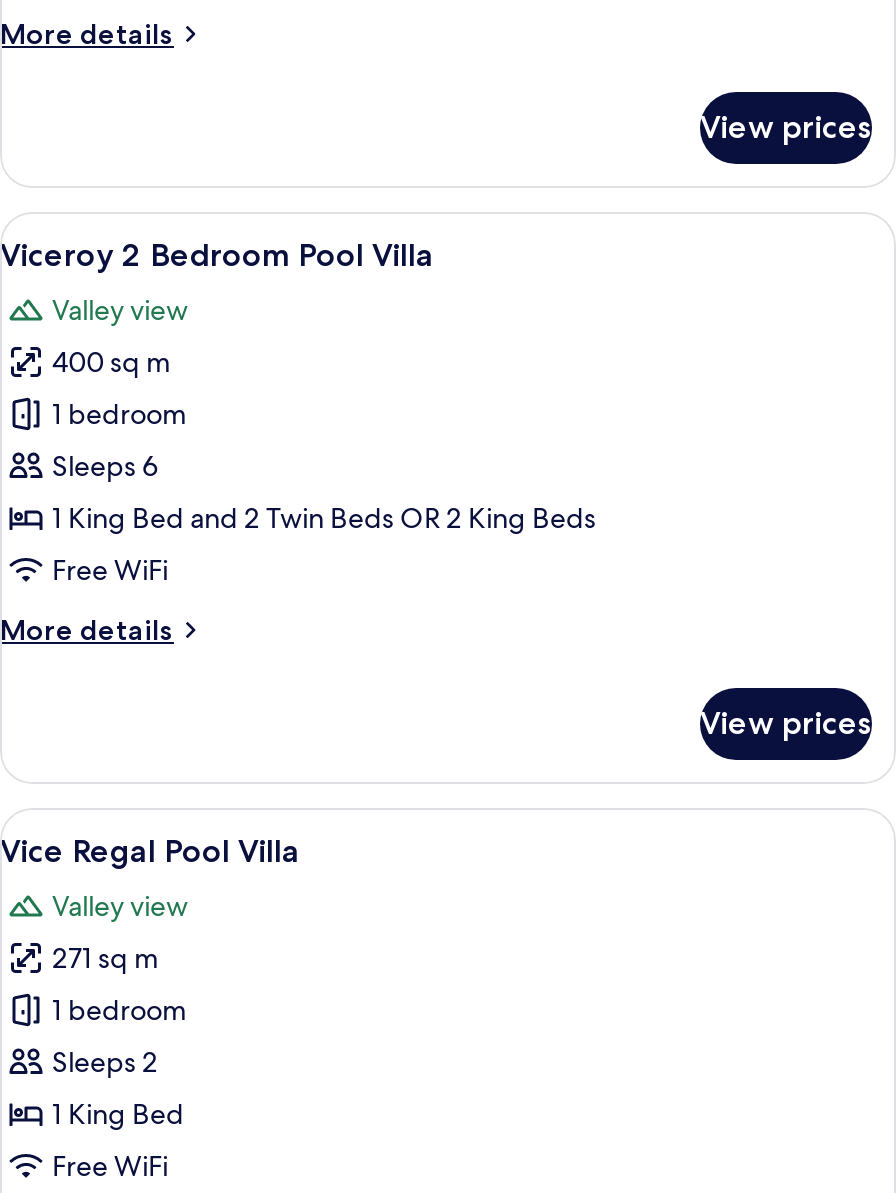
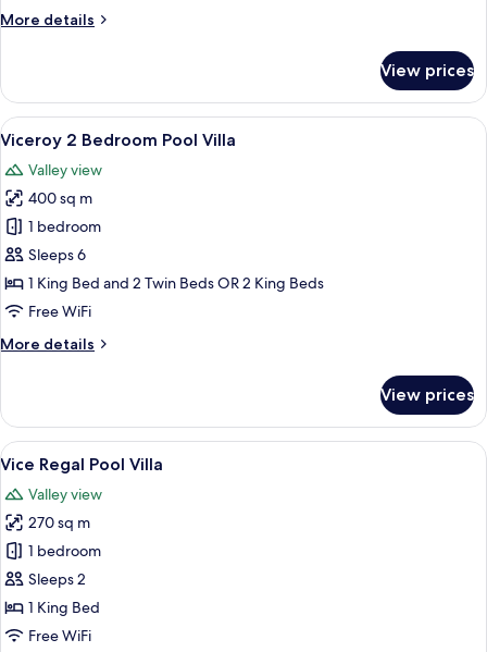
[52,939,158,975] 271 sq m -> [28,512,90,532] 270 sq m

